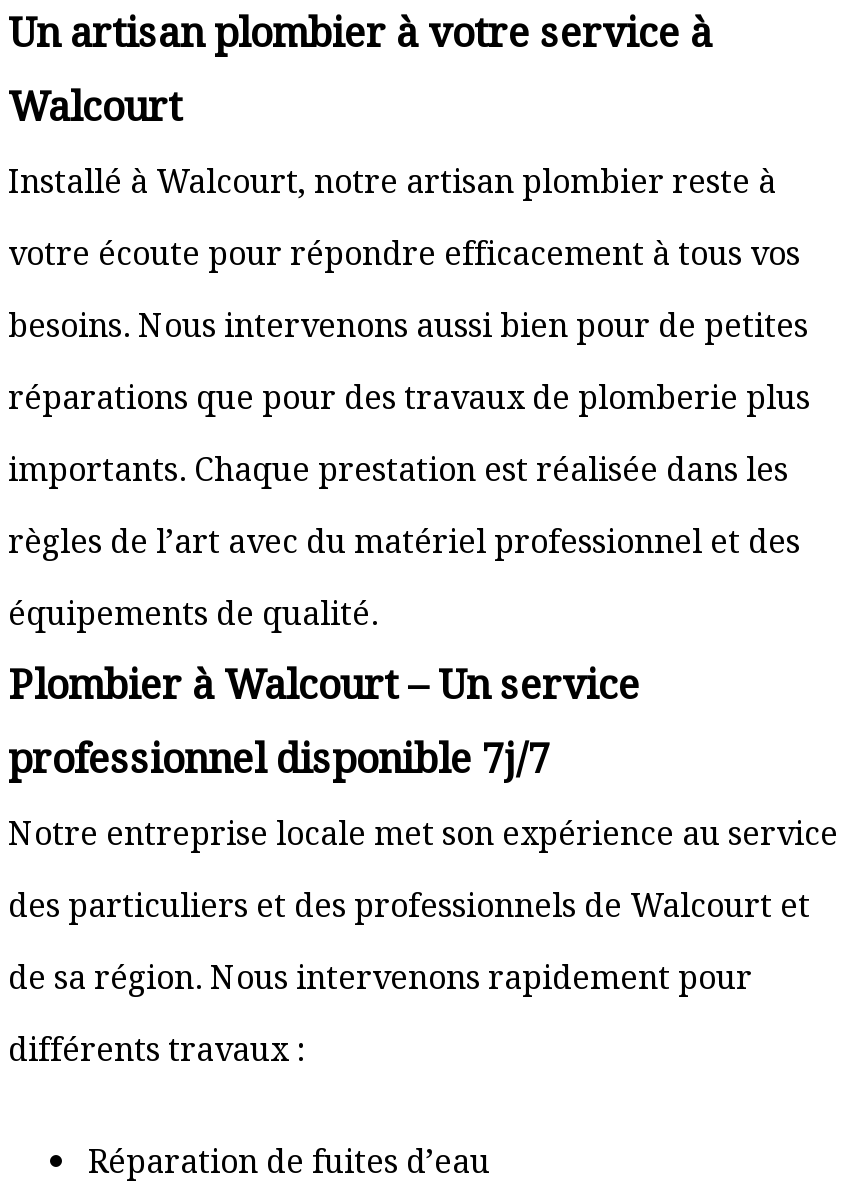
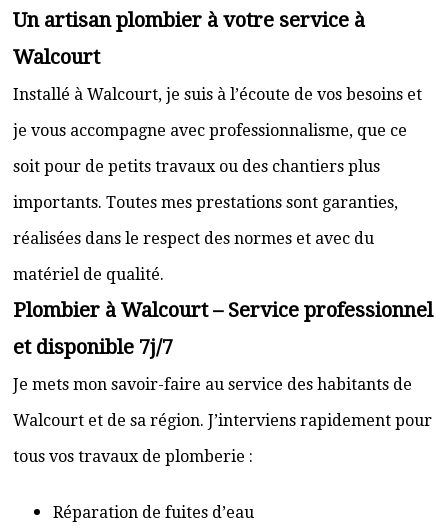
[8,163,838,1069] Installé à Walcourt, notre artisan plombier reste à | votre écoute pour répondre efficacement à tous vos | besoins. Nous intervenons aussi bien pour de petites | réparations que pour des travaux de plomberie plus | importants. Chaque prestation est réalisée dans les | règles de l’art avec du matériel professionnel et des | équipements de qualité. | Plombier à Walcourt – Un service | professionnel disponible 7j/7 | Notre entreprise locale met son expérience au service | des particuliers et des professionnels de Walcourt et | de sa région. Nous intervenons rapidement pour | différents travaux : -> [13,85,433,466] Installé à Walcourt, je suis à l’écoute de vos besoins et | je vous accompagne avec professionnalisme, que ce | soit pour de petits travaux ou des chantiers plus | importants. Toutes mes prestations sont garanties, | réalisées dans le respect des normes et avec du | matériel de qualité. | Plombier à Walcourt – Service professionnel | et disponible 7j/7 | Je mets mon savoir-faire au service des habitants de | Walcourt et de sa région. J’interviens rapidement pour | tous vos travaux de plomberie :

